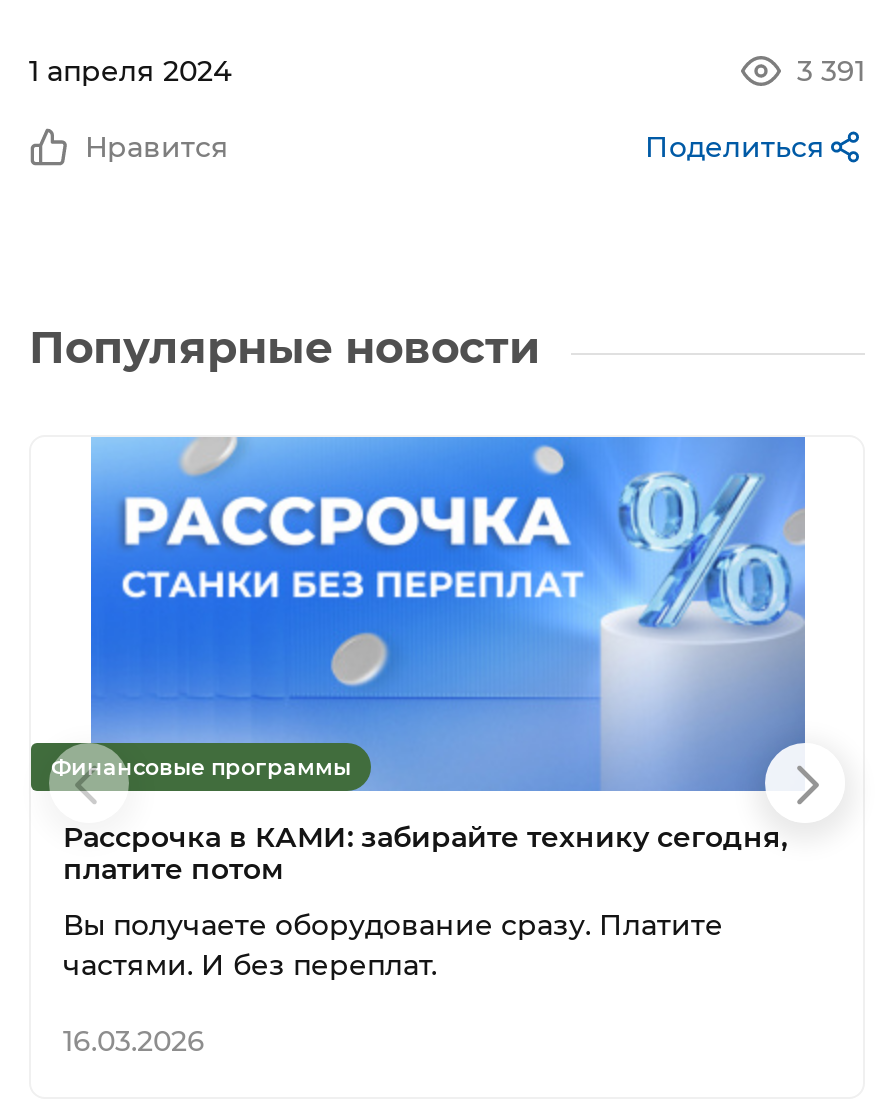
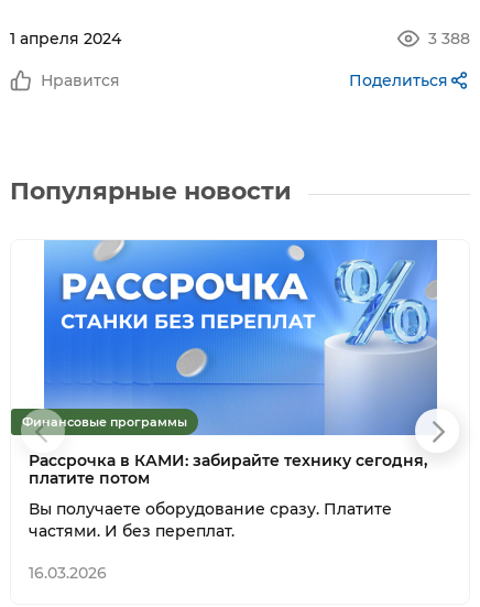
[797,54,865,90] 3 391 -> [428,29,470,49] 3 388

